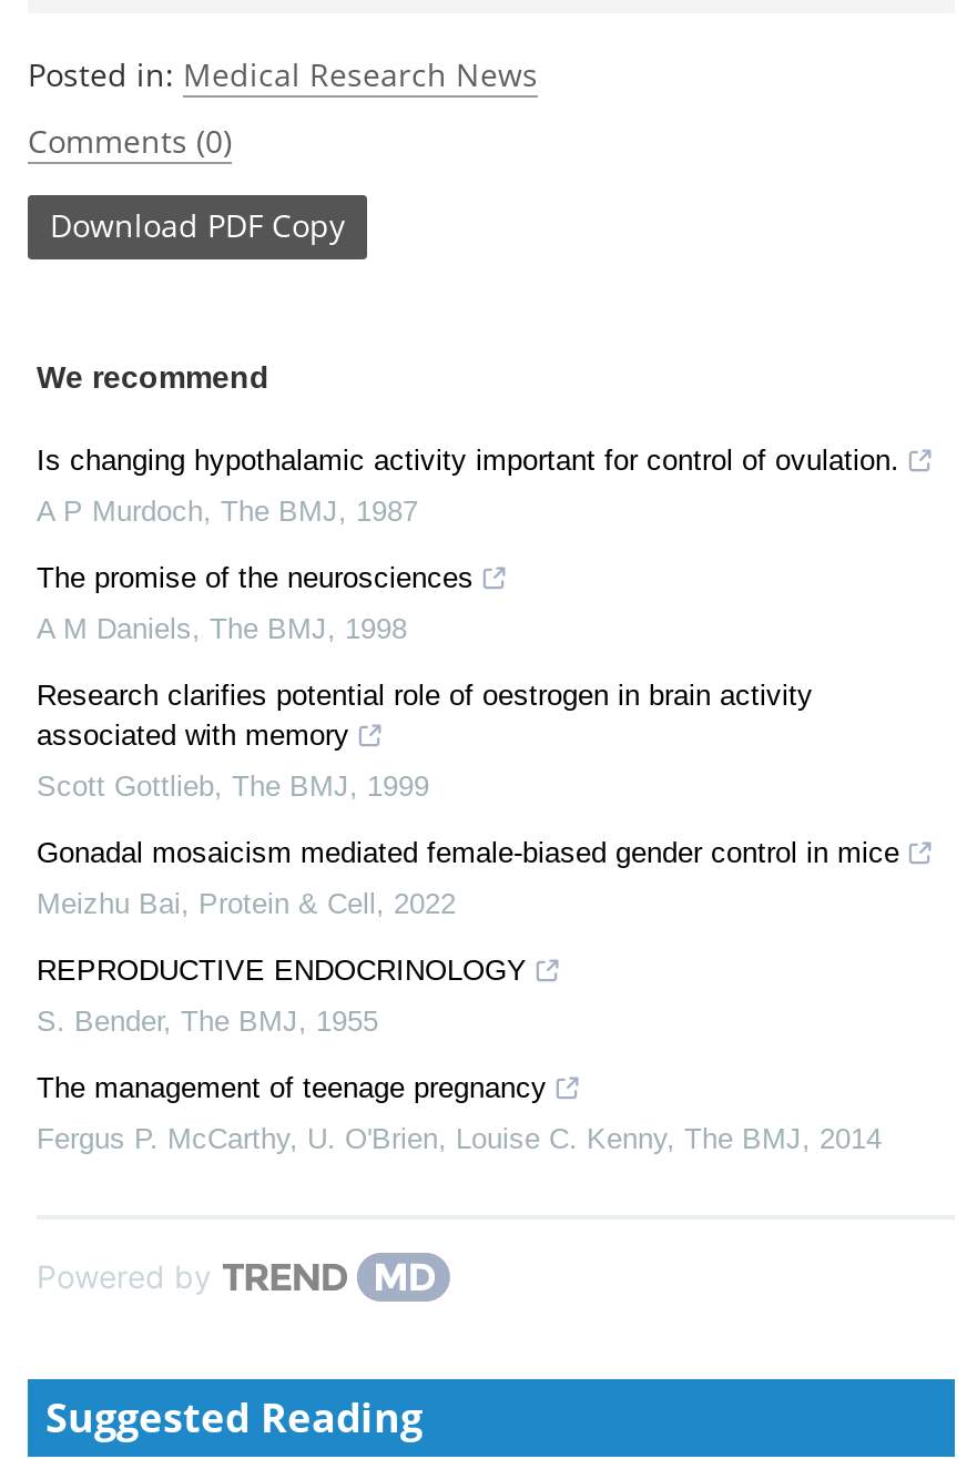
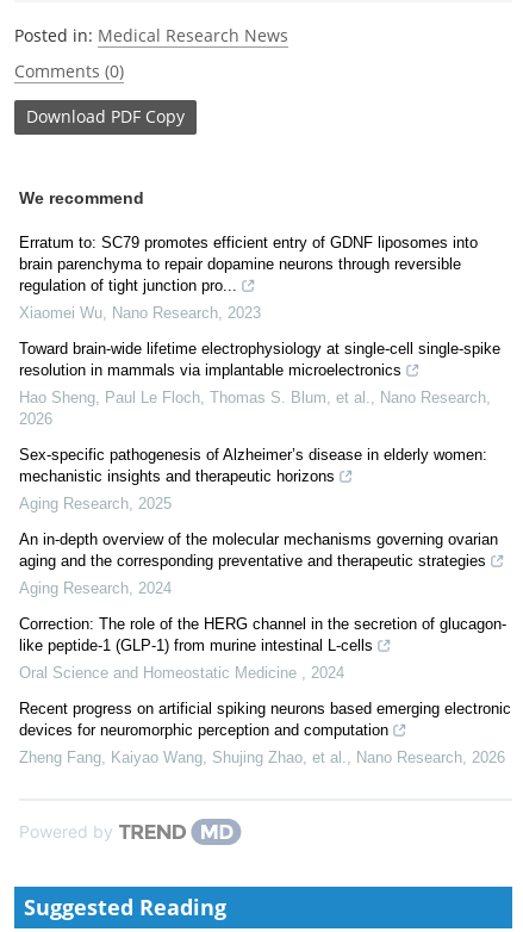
[37,443,899,477] Is changing hypothalamic activity important for control of ovulation. -> [19,233,478,294] Erratum to: SC79 promotes efficient entry of GDNF liposomes into | brain parenchyma to repair dopamine neurons through reversible | regulation of tight junction pro...
[37,494,418,528] A P Murdoch, The BMJ, 1987 -> [19,304,261,322] Xiaomei Wu, Nano Research, 2023
[37,561,474,594] The promise of the neurosciences -> [19,340,500,379] Toward brain-wide lifetime electrophysiology at single-cell single-spike | resolution in mammals via implantable microelectronics
[37,612,407,645] A M Daniels, The BMJ, 1998 -> [19,388,491,428] Hao Sheng, Paul Le Floch, Thomas S. Blum, et al., Nano Research, | 2026
[37,678,813,751] Research clarifies potential role of oestrogen in brain activity | associated with memory -> [19,446,487,485] Sex-specific pathogenesis of Alzheimer’s disease in elderly women: | mechanistic insights and therapeutic horizons
[37,769,429,802] Scott Gottlieb, The BMJ, 1999 -> [19,494,172,512] Aging Research, 2025
[37,836,899,869] Gonadal mosaicism mediated female-biased gender control in mice -> [19,530,498,570] An in-depth overview of the molecular mechanisms governing ovarian | aging and the corresponding preventative and therapeutic strategies
[37,887,456,920] Meizhu Bai, Protein & Cell, 2022 -> [19,579,172,597] Aging Research, 2024
[37,953,527,986] REPRODUCTIVE ENDOCRINOLOGY -> [19,615,506,654] Correction: The role of the HERG channel in the secretion of glucagon- | like peptide-1 (GLP-1) from murine intestinal L-cells
[37,1004,378,1037] S. Bender, The BMJ, 1955 -> [19,664,344,682] Oral Science and Homeostatic Medicine, 2024
[37,1071,547,1104] The management of teenage pregnancy -> [19,699,511,739] Recent progress on artificial spiking neurons based emerging electronic | devices for neuromorphic perception and computation
[37,1122,882,1155] Fergus P. McCarthy, U. O'Brien, Louise C. Kenny, The BMJ, 2014 -> [19,748,505,766] Zheng Fang, Kaiyao Wang, Shujing Zhao, et al., Nano Research, 2026

